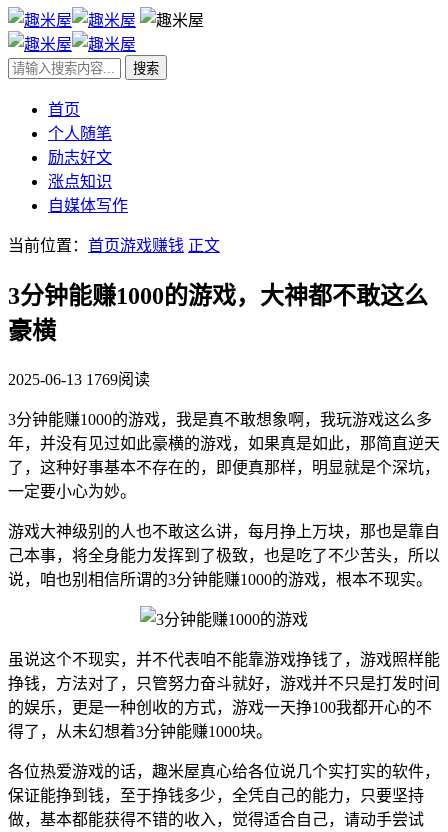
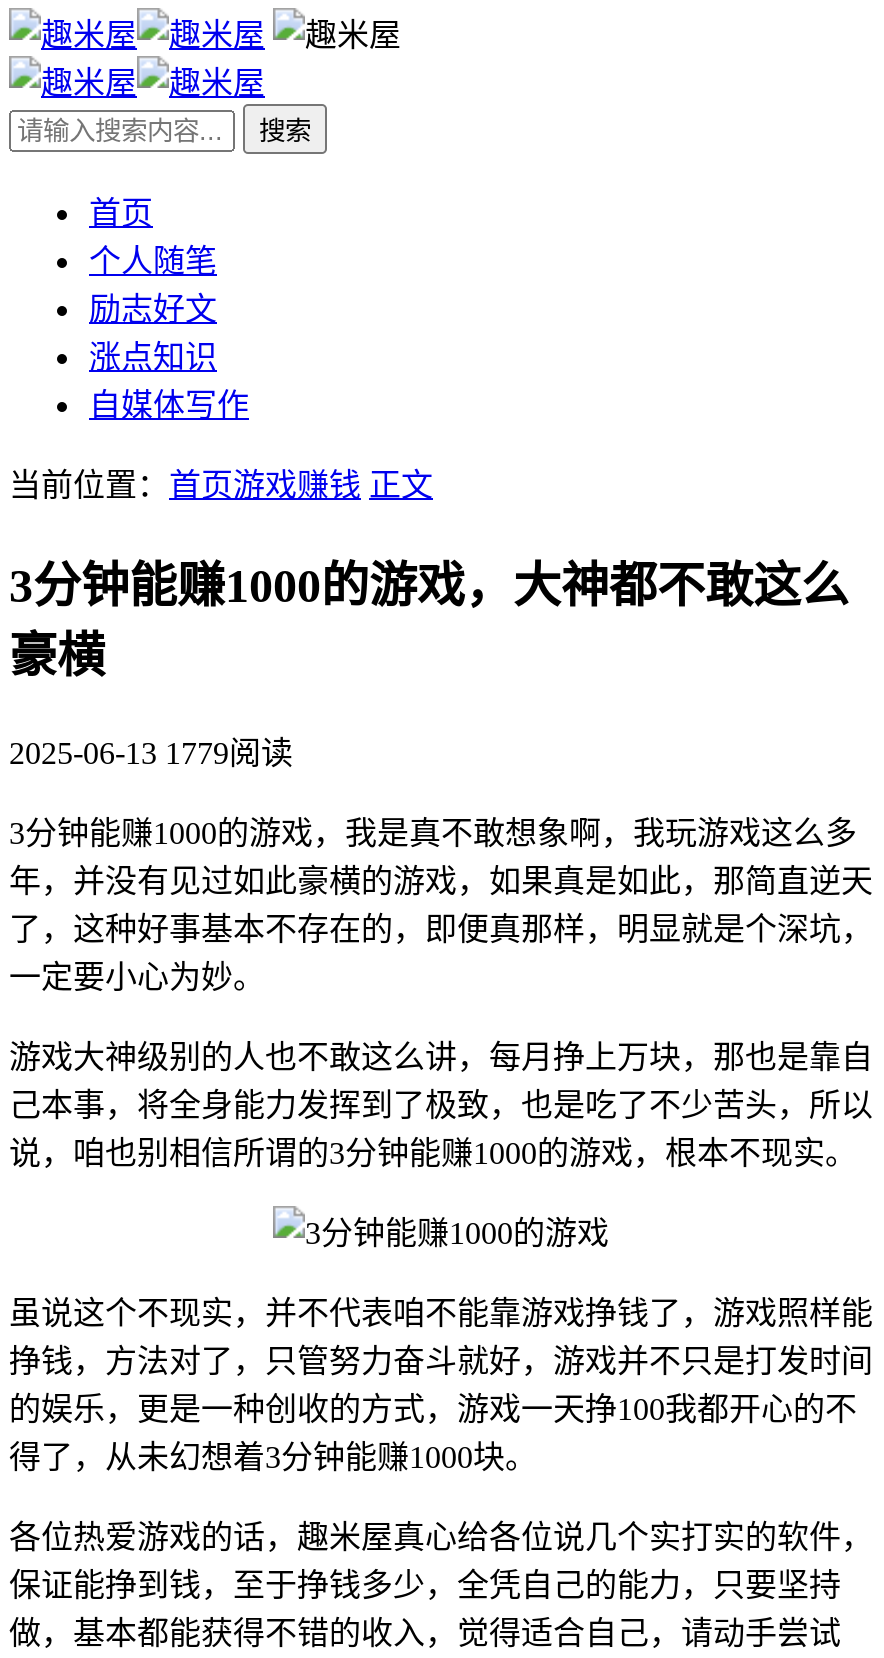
[8,371,150,388] 2025-06-13 1769阅读 -> [9,736,293,770] 2025-06-13 1779阅读

